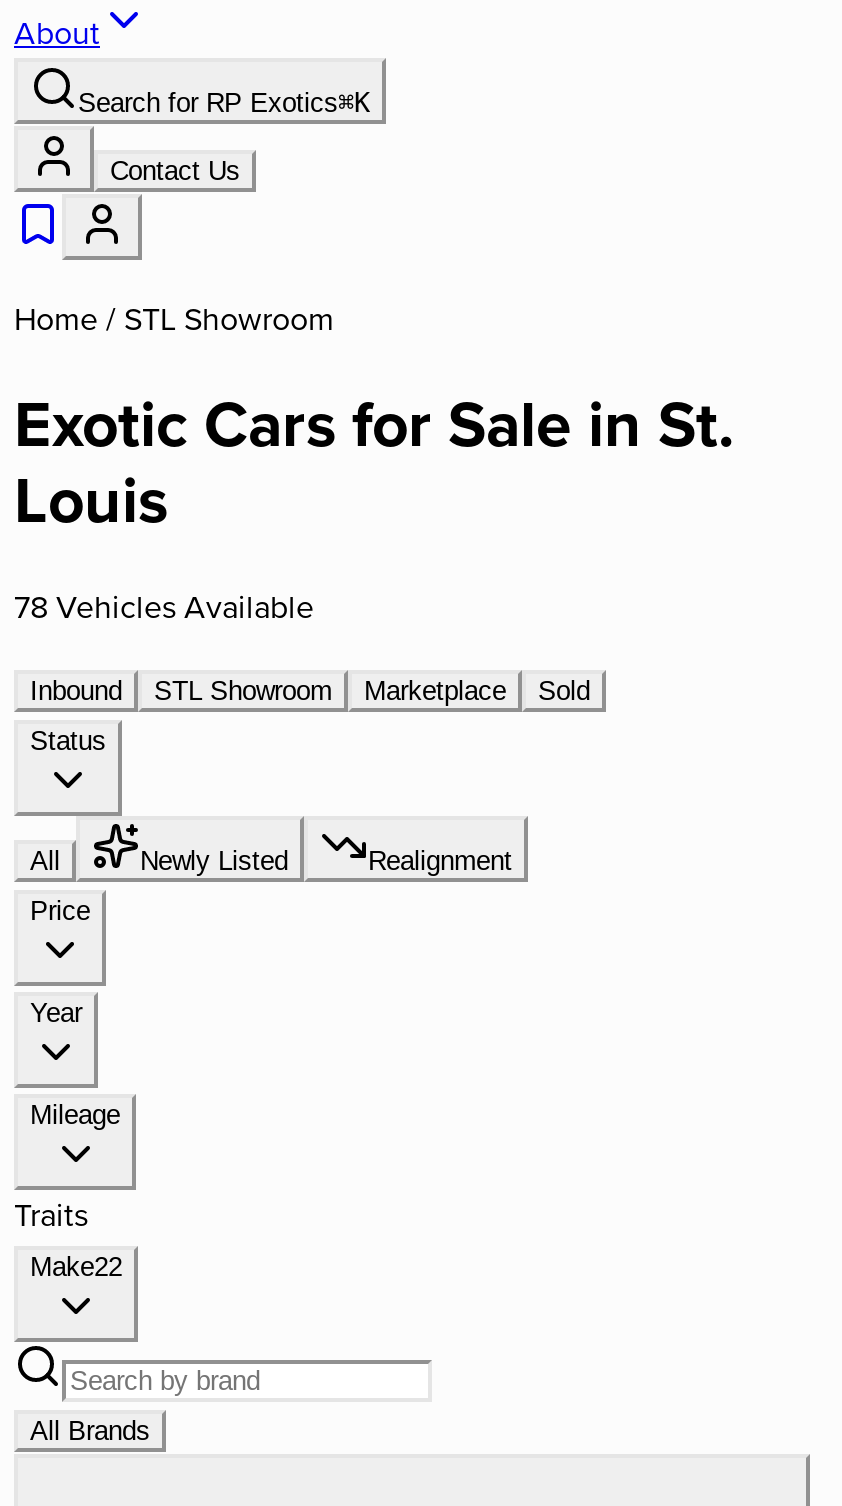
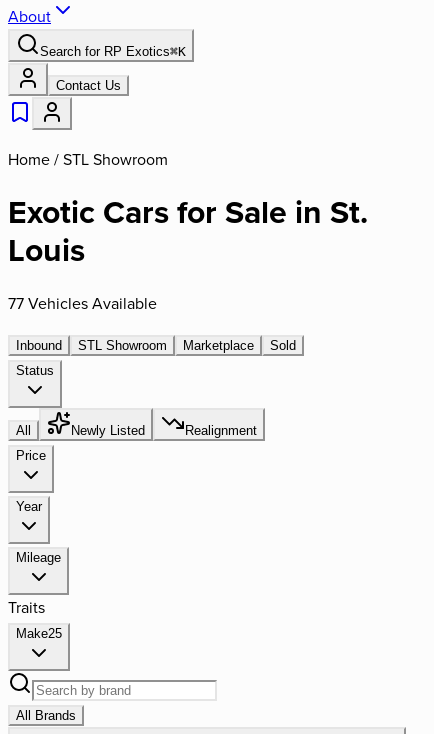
[14,584,314,628] 78 Vehicles Available -> [8,292,157,314] 77 Vehicles Available
[30,1252,122,1282] Make22 -> [16,626,62,641] Make25

